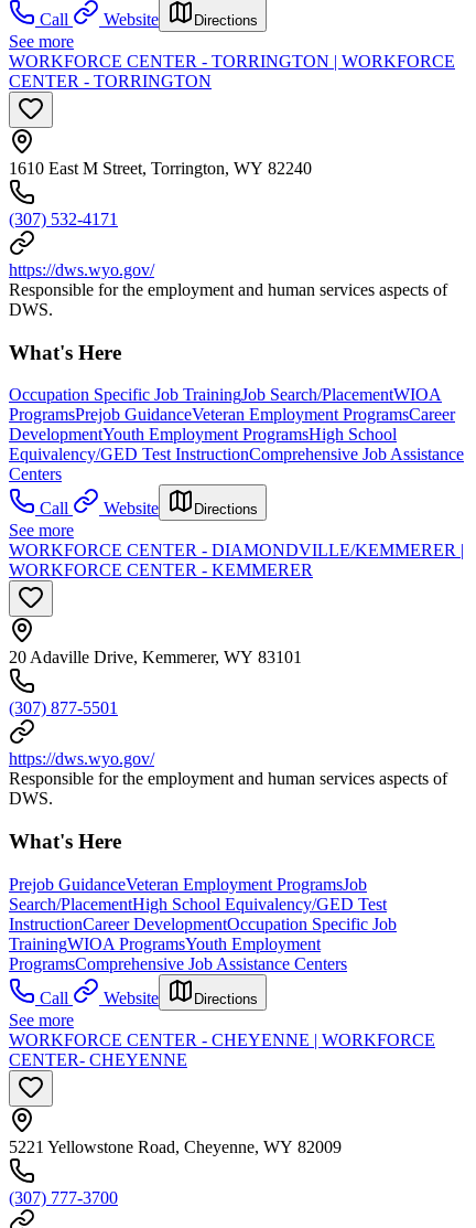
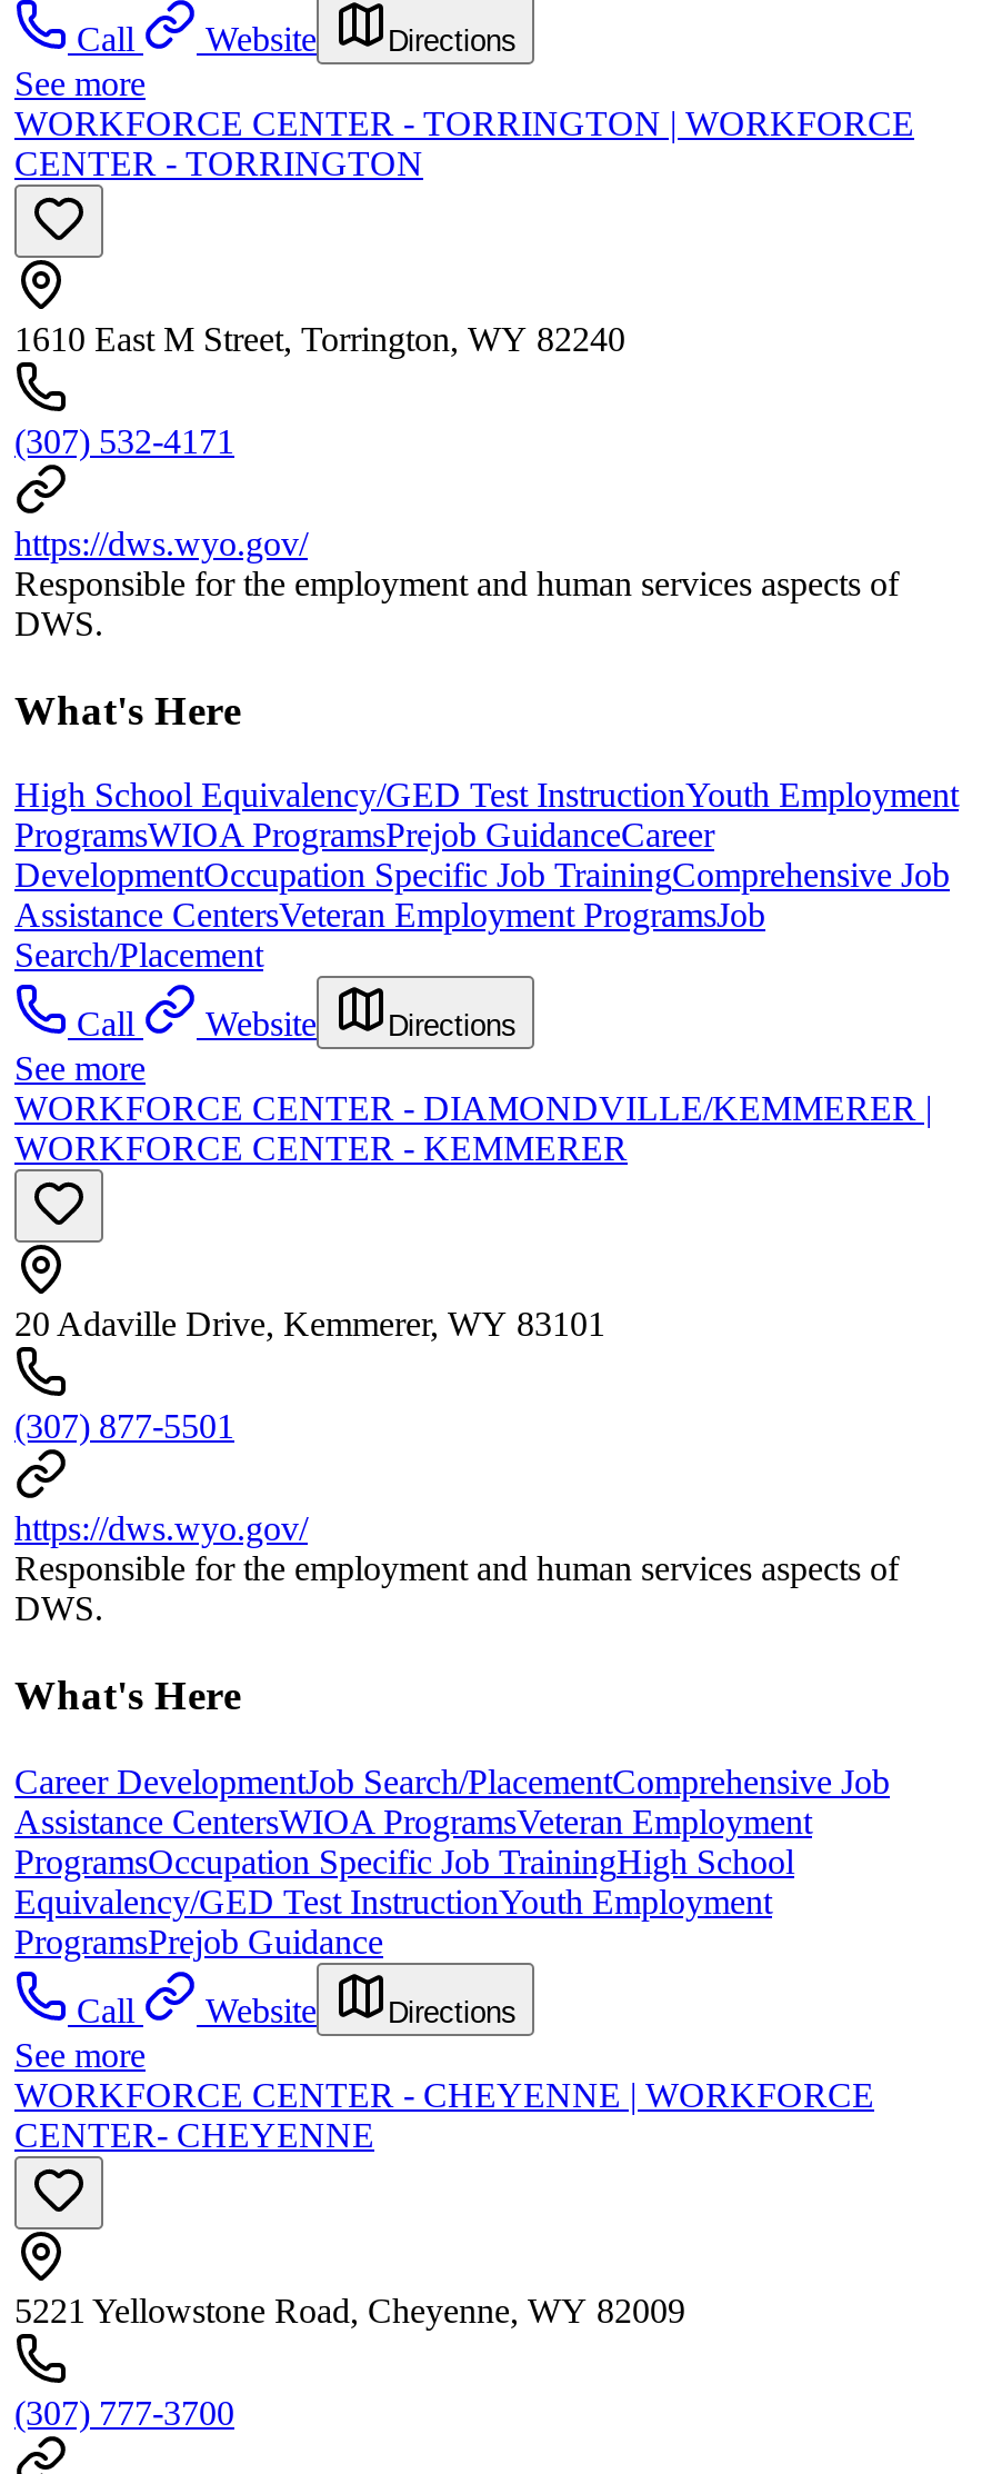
[9,385,464,484] Occupation Specific Job TrainingJob Search/PlacementWIOA | ProgramsPrejob GuidanceVeteran Employment ProgramsCareer | DevelopmentYouth Employment ProgramsHigh School | Equivalency/GED Test InstructionComprehensive Job Assistance | Centers -> [14,776,959,974] High School Equivalency/GED Test InstructionYouth Employment | ProgramsWIOA ProgramsPrejob GuidanceCareer | DevelopmentOccupation Specific Job TrainingComprehensive Job | Assistance CentersVeteran Employment ProgramsJob | Search/Placement
[9,875,397,973] Prejob GuidanceVeteran Employment ProgramsJob | Search/PlacementHigh School Equivalency/GED Test | InstructionCareer DevelopmentOccupation Specific Job | TrainingWIOA ProgramsYouth Employment | ProgramsComprehensive Job Assistance Centers -> [14,1762,890,1960] Career DevelopmentJob Search/PlacementComprehensive Job | Assistance CentersWIOA ProgramsVeteran Employment | ProgramsOccupation Specific Job TrainingHigh School | Equivalency/GED Test InstructionYouth Employment | ProgramsPrejob Guidance

